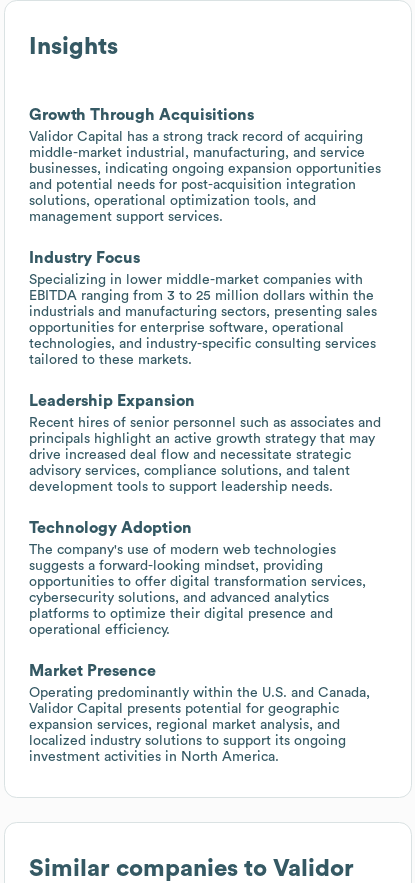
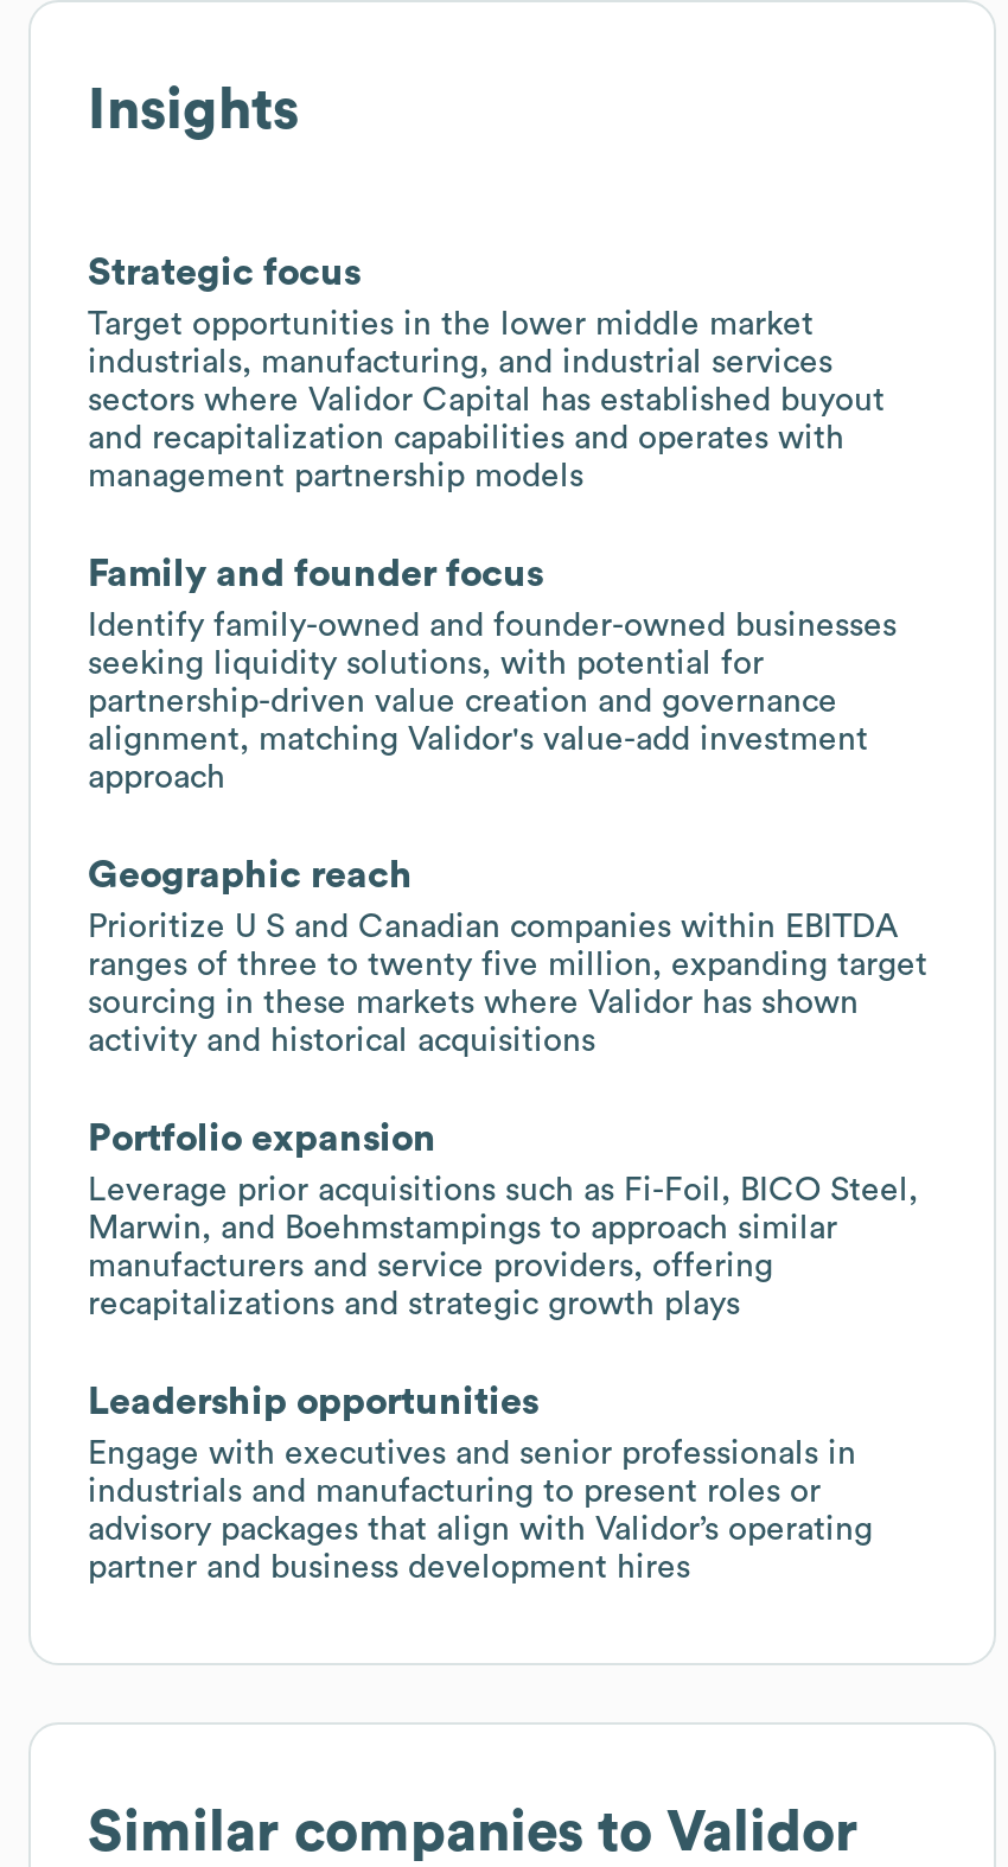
[29,107,381,224] Growth Through Acquisitions | Validor Capital has a strong track record of acquiring | middle-market industrial, manufacturing, and service | businesses, indicating ongoing expansion opportunities | and potential needs for post-acquisition integration | solutions, operational optimization tools, and | management support services. -> [88,254,885,493] Strategic focus | Target opportunities in the lower middle market | industrials, manufacturing, and industrial services | sectors where Validor Capital has established buyout | and recapitalization capabilities and operates with | management partnership models
[29,250,377,367] Industry Focus | Specializing in lower middle-market companies with | EBITDA ranging from 3 to 25 million dollars within the | industrials and manufacturing sectors, presenting sales | opportunities for enterprise software, operational | technologies, and industry-specific consulting services | tailored to these markets. -> [88,555,897,795] Family and founder focus | Identify family-owned and founder-owned businesses | seeking liquidity solutions, with potential for | partnership-driven value creation and governance | alignment, matching Validor's value-add investment | approach
[29,393,381,494] Leadership Expansion | Recent hires of senior personnel such as associates and | principals highlight an active growth strategy that may | drive increased deal flow and necessitate strategic | advisory services, compliance solutions, and talent | development tools to support leadership needs. -> [88,856,927,1058] Geographic reach | Prioritize U S and Canadian companies within EBITDA | ranges of three to twenty five million, expanding target | sourcing in these markets where Validor has shown | activity and historical acquisitions
[29,520,366,637] Technology Adoption | The company's use of modern web technologies | suggests a forward-looking mindset, providing | opportunities to offer digital transformation services, | cybersecurity solutions, and advanced analytics | platforms to optimize their digital presence and | operational efficiency. -> [88,1120,918,1321] Portfolio expansion | Leverage prior acquisitions such as Fi-Foil, BICO Steel, | Marwin, and Boehmstampings to approach similar | manufacturers and service providers, offering | recapitalizations and strategic growth plays
[29,663,370,764] Market Presence | Operating predominantly within the U.S. and Canada, | Validor Capital presents potential for geographic | expansion services, regional market analysis, and | localized industry solutions to support its ongoing | investment activities in North America. -> [88,1383,873,1585] Leadership opportunities | Engage with executives and senior professionals in | industrials and manufacturing to present roles or | advisory packages that align with Validor’s operating | partner and business development hires

